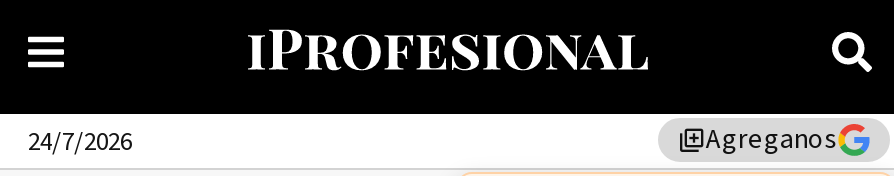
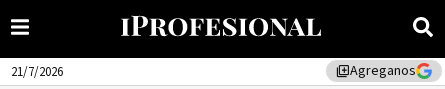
[28,126,132,160] 24/7/2026 -> [11,64,63,81] 21/7/2026

